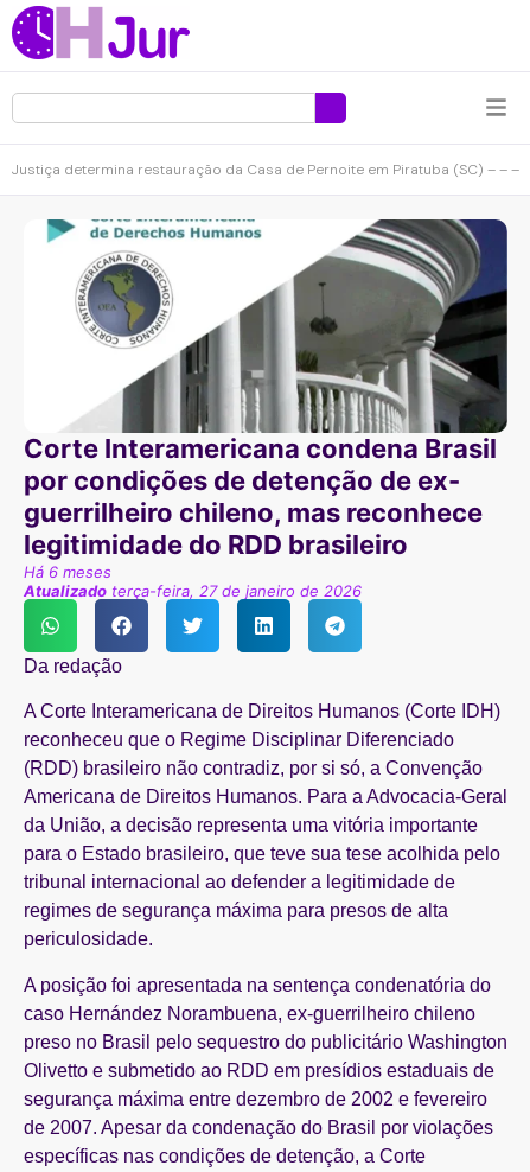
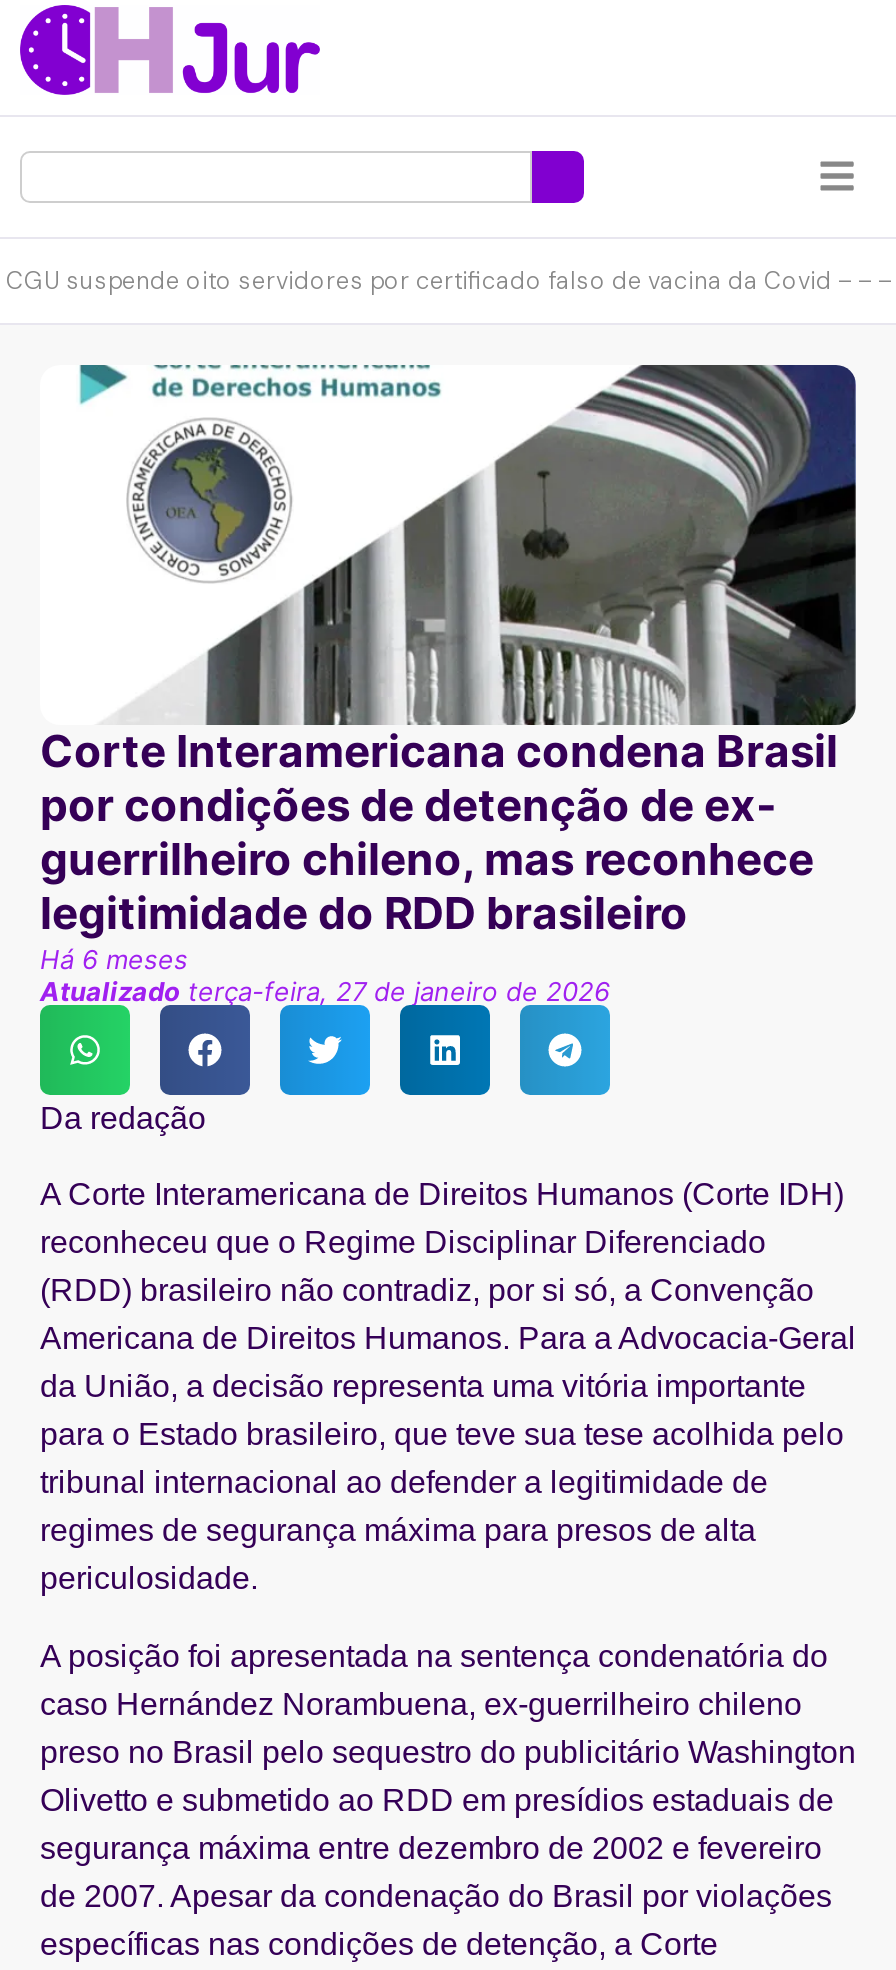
[12,160,519,179] Justiça determina restauração da Casa de Pernoite em Piratuba (SC) – – – -> [6,265,892,297] CGU suspende oito servidores por certificado falso de vacina da Covid – – –

